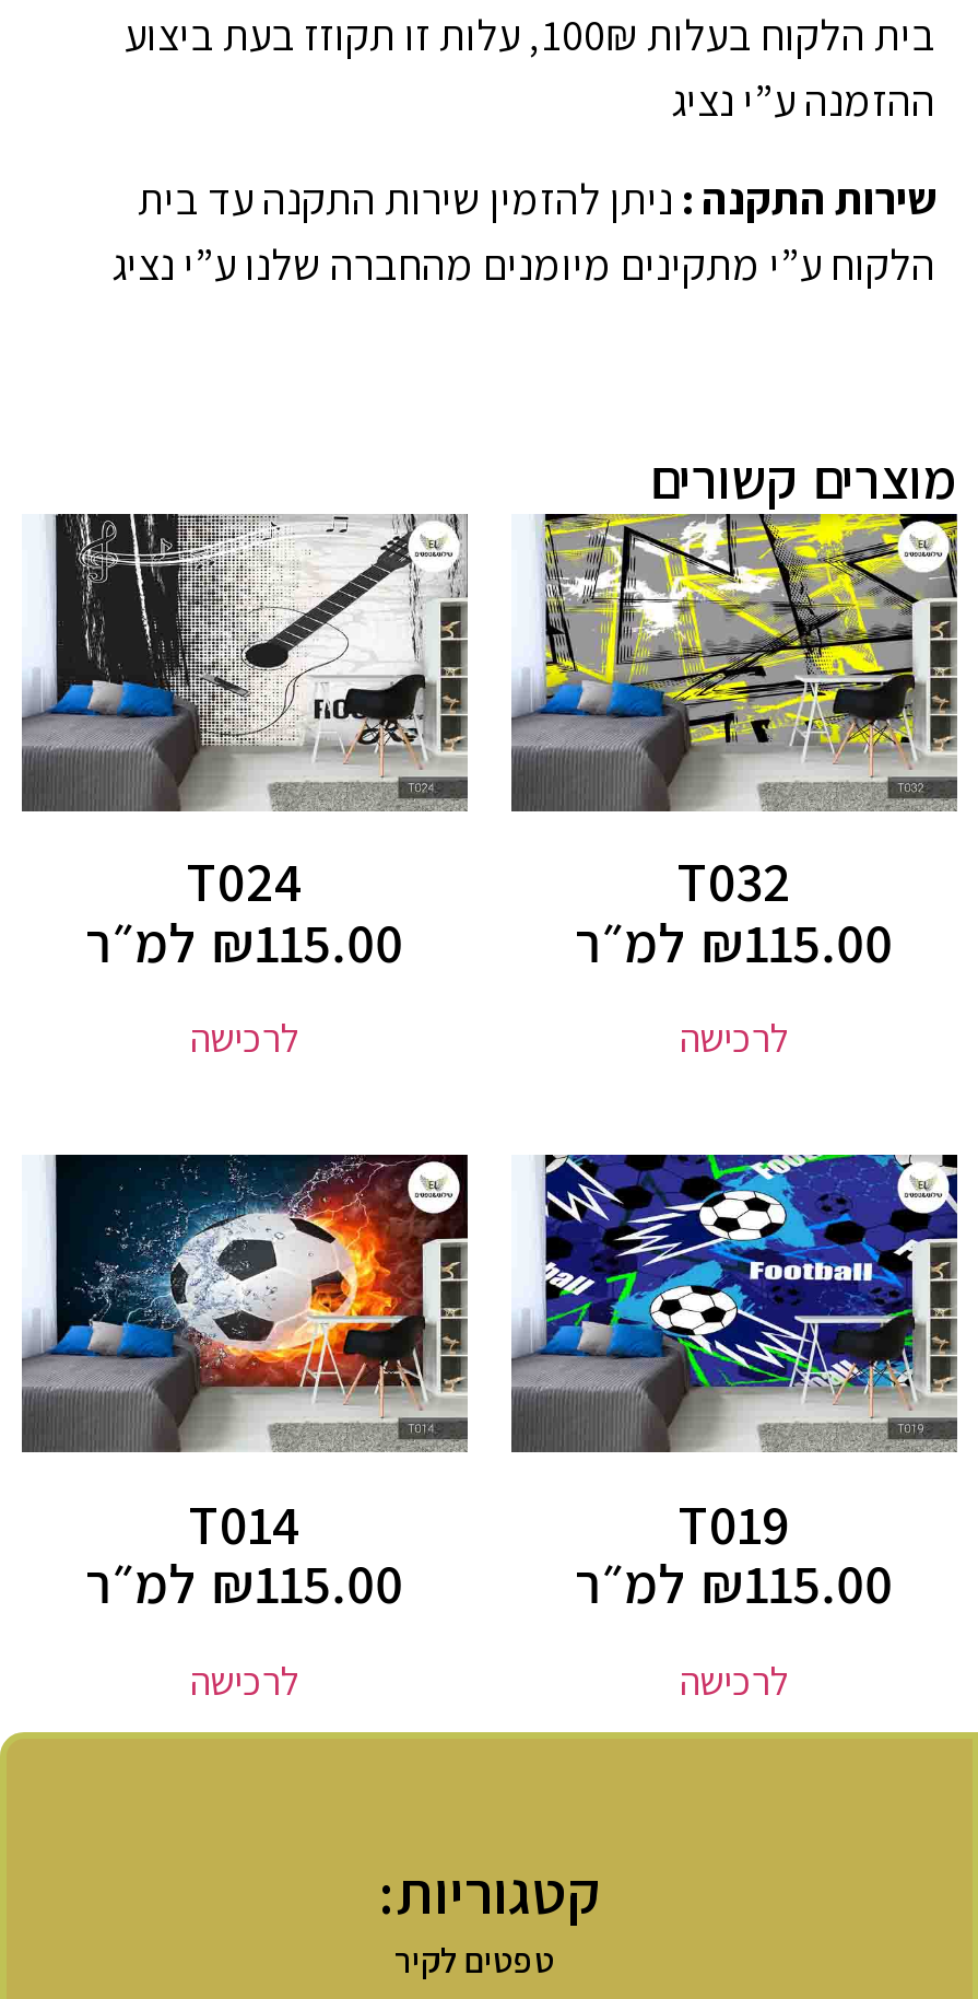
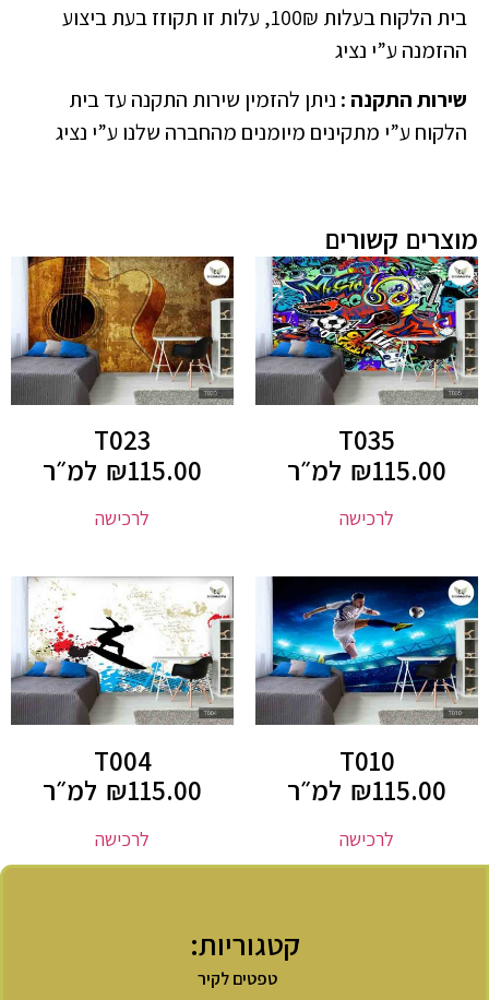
[55,514,466,748] [image] -> [27,255,234,373] [image]
[544,512,957,746] [image] -> [272,255,478,372] [image]
[187,844,303,917] T024 -> [94,422,151,458] T023
[677,844,791,917] T032 -> [338,422,395,458] T035
[52,1153,468,1389] [image] -> [27,576,232,693] [image]
[544,1153,959,1389] [image] -> [272,575,478,693] [image]
[189,1486,301,1559] T014 -> [93,742,151,778] T004
[679,1486,790,1559] T019 -> [339,742,395,778] T010

